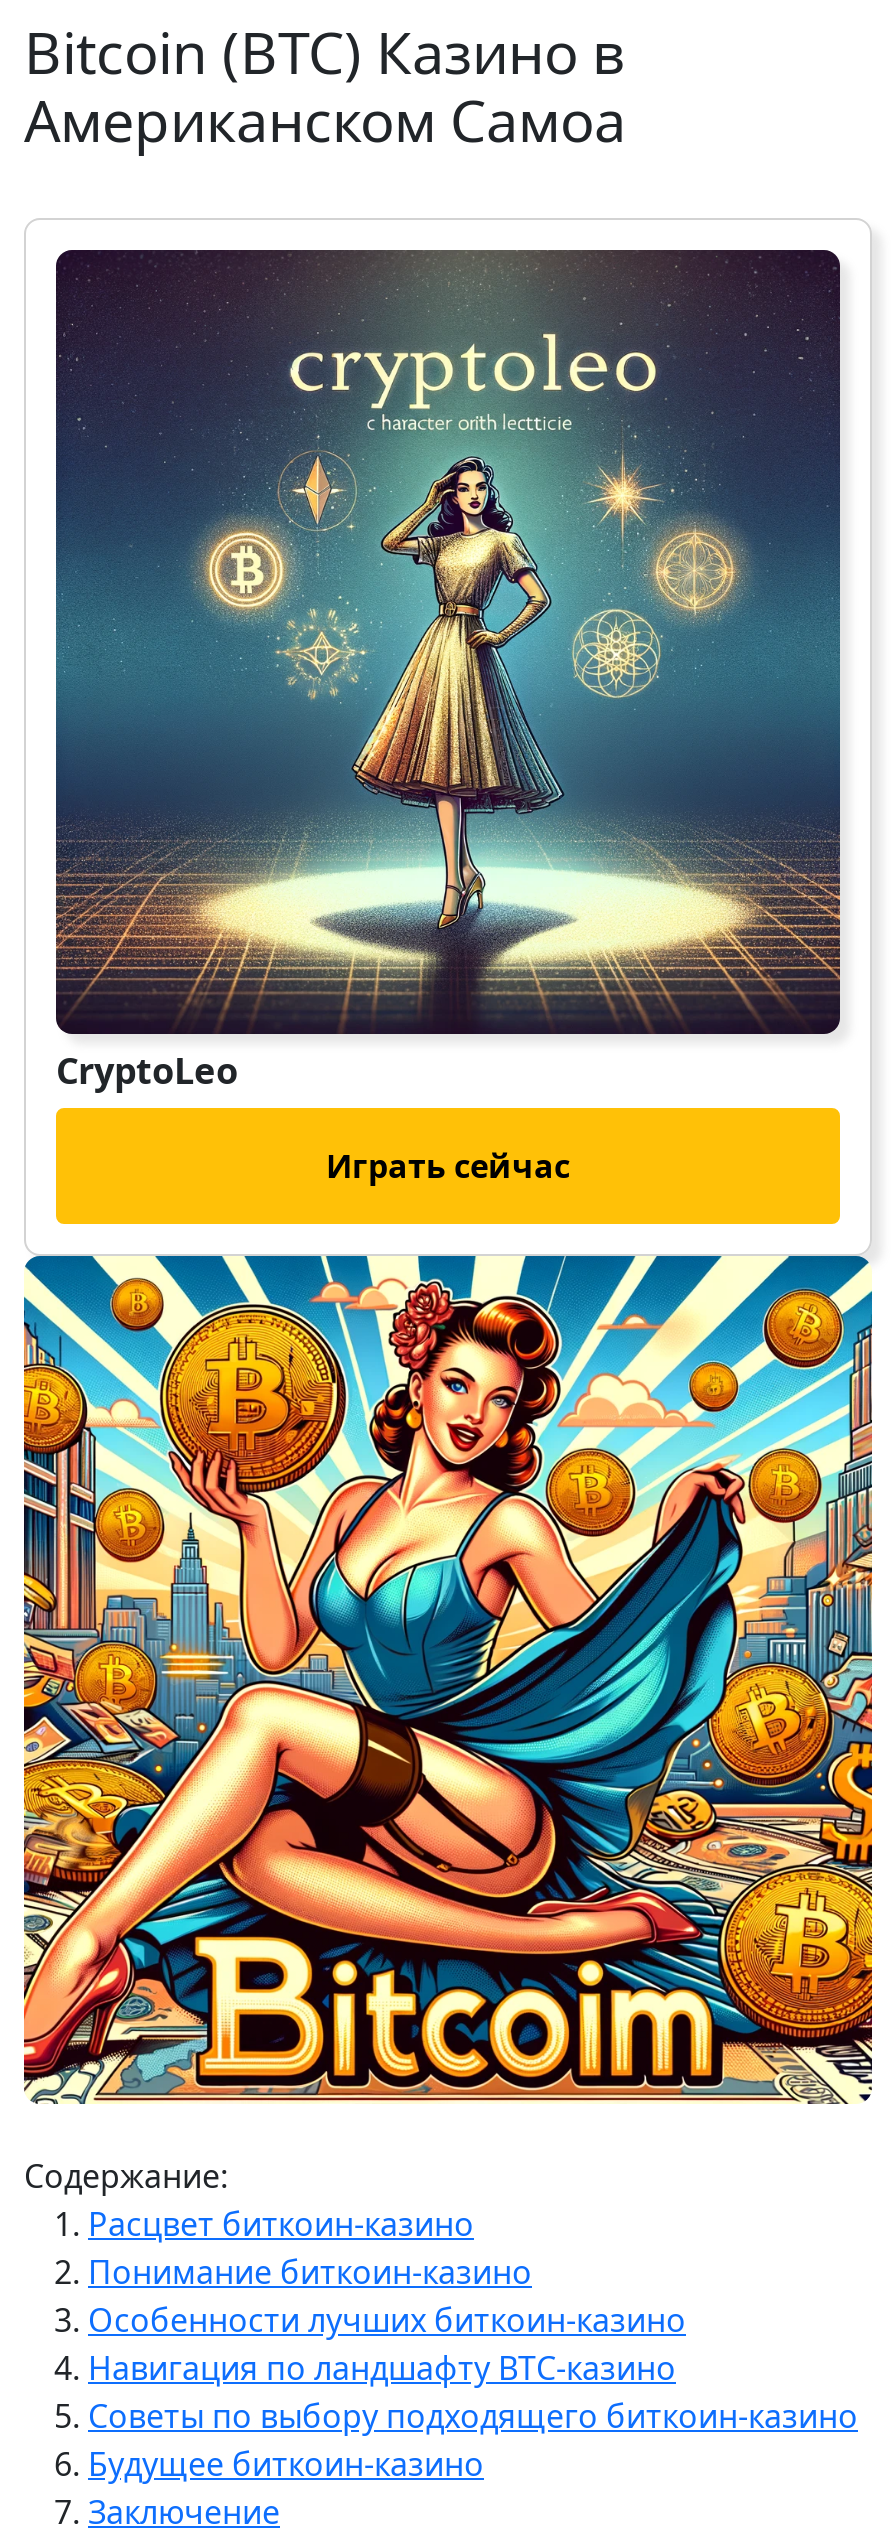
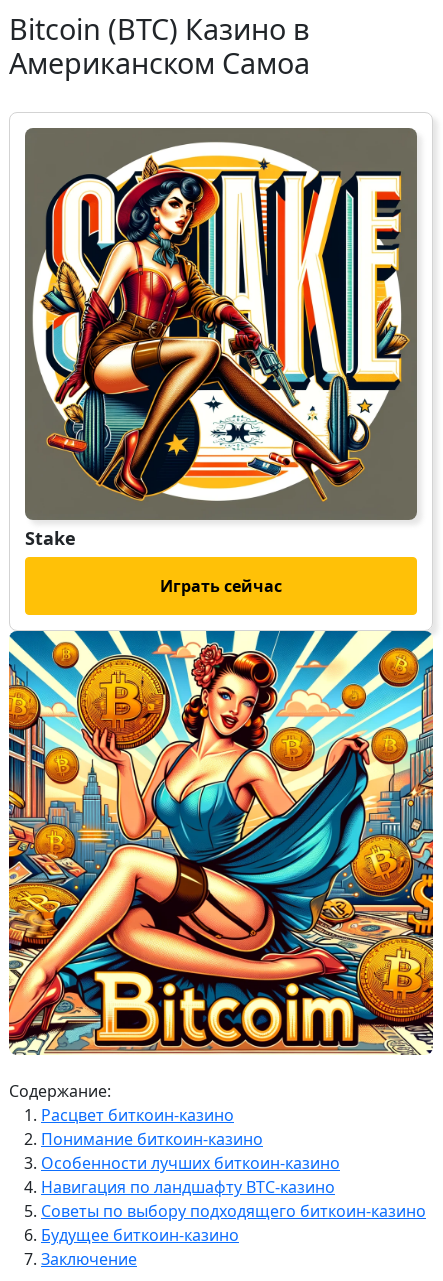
[56,252,840,1094] [image] | CryptoLeo -> [25,128,417,550] [image] | Stake

